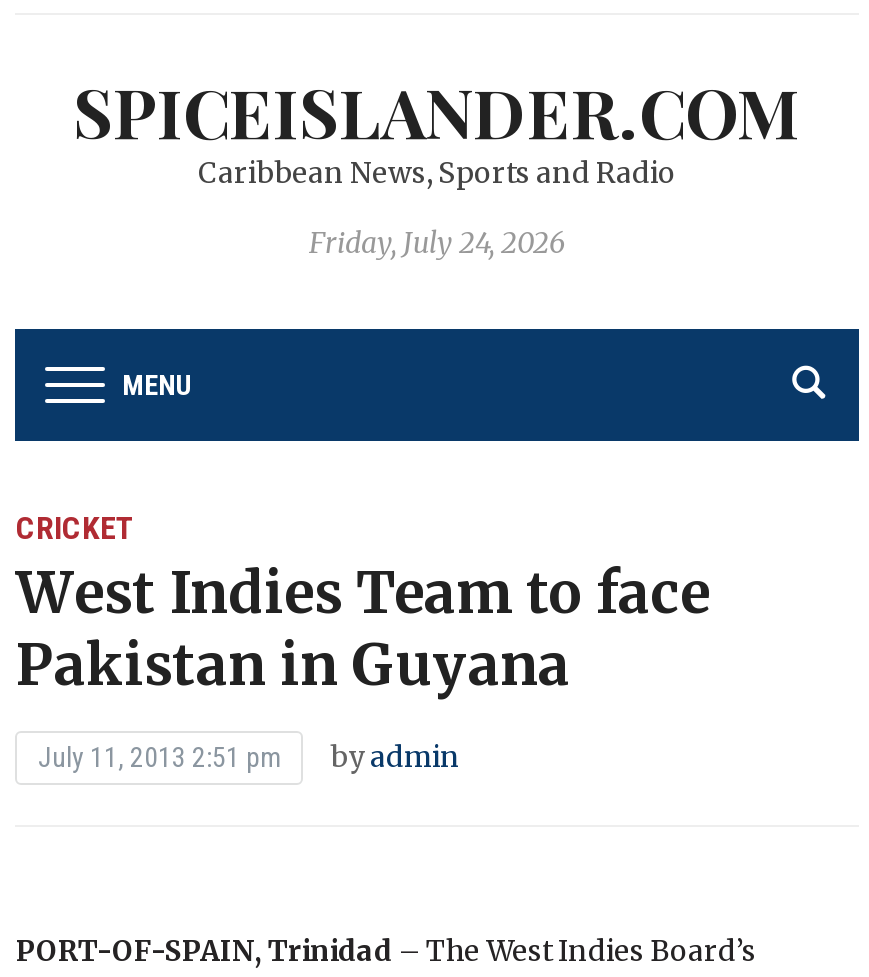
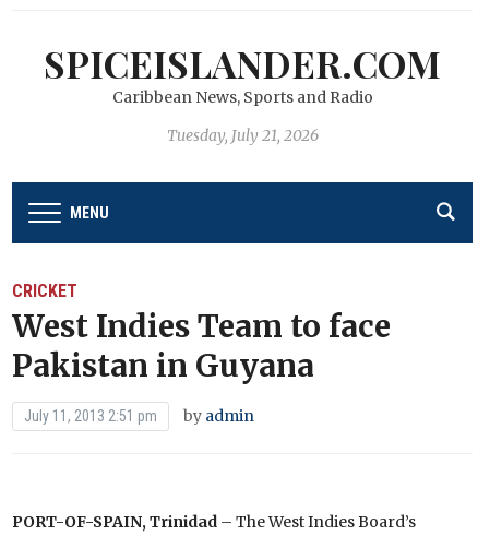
[309,225,565,261] Friday, July 24, 2026 -> [166,126,318,145] Tuesday, July 21, 2026

